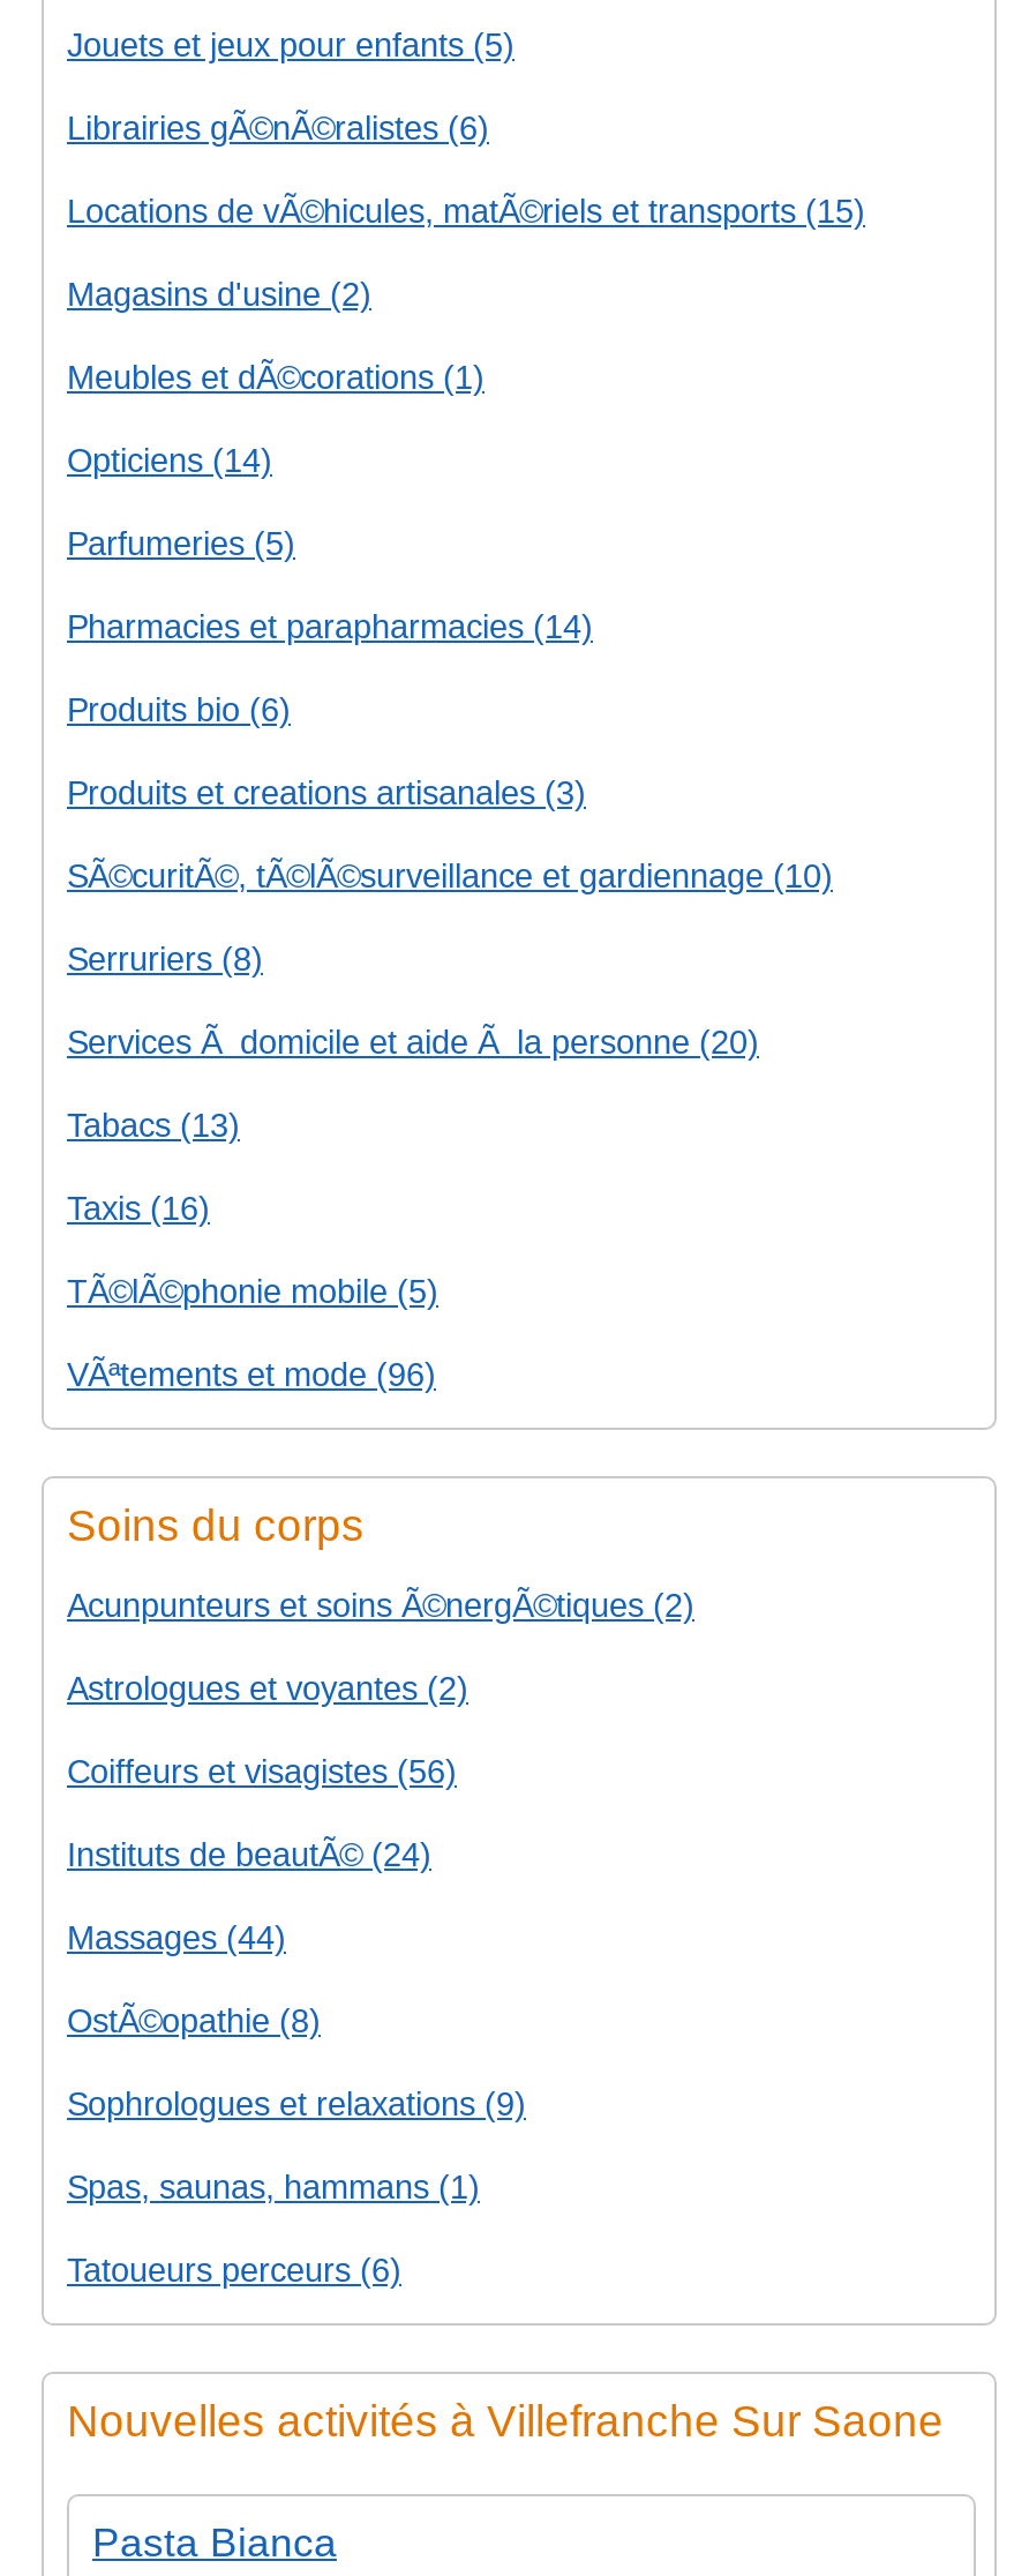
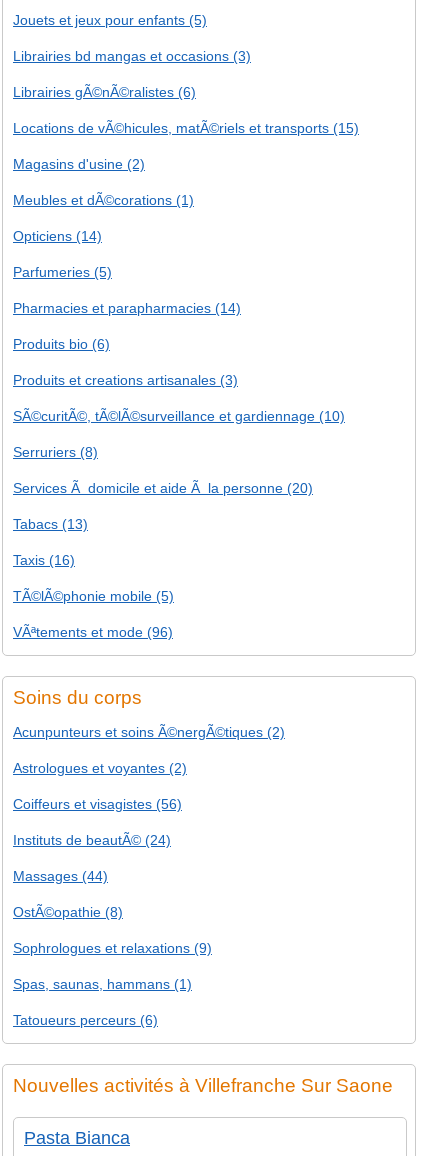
none -> [13,48,251,64] Librairies bd mangas et occasions (3)

